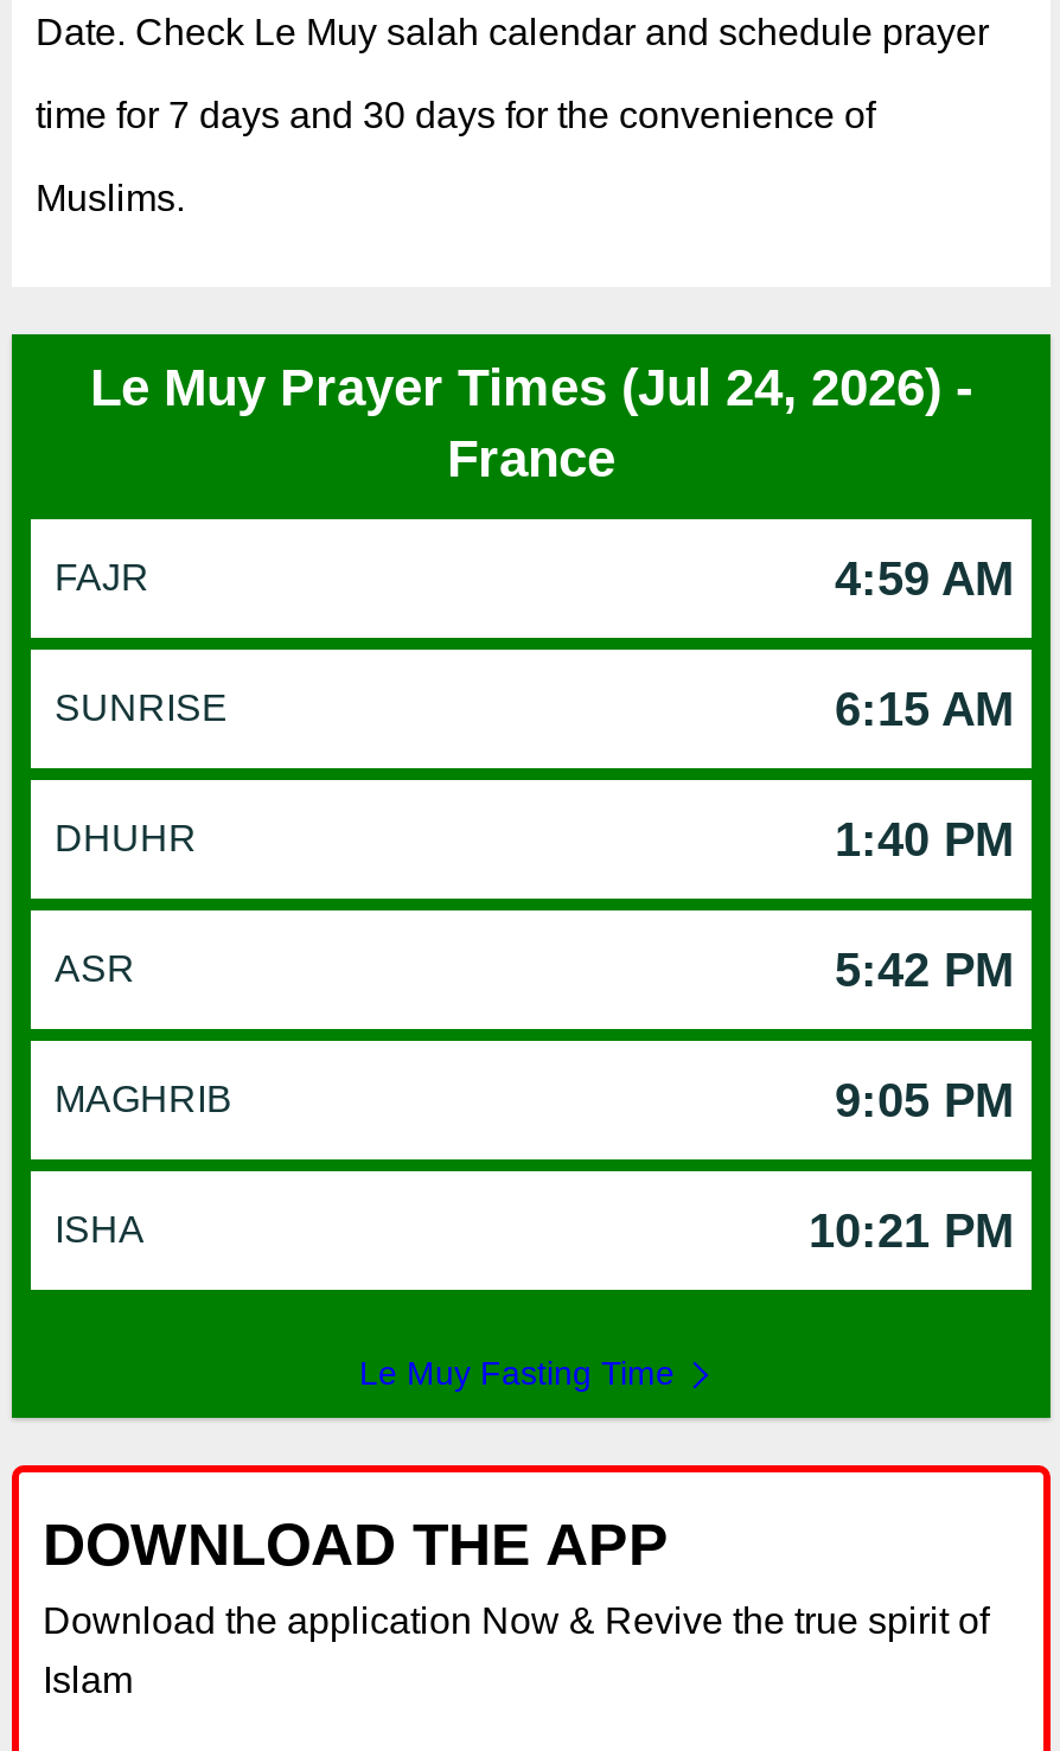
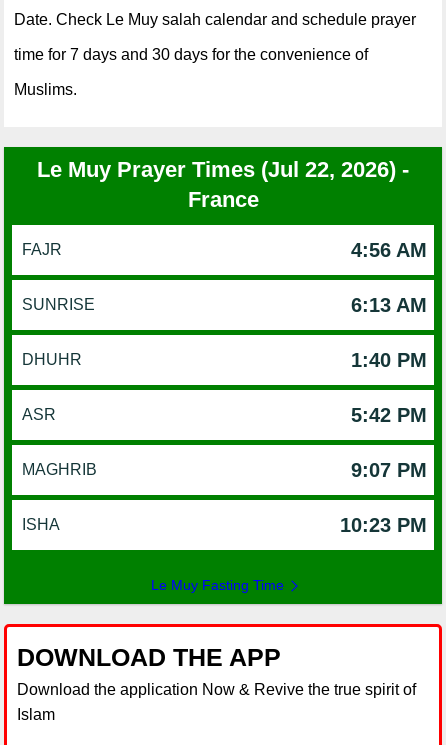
[90,358,972,417] Le Muy Prayer Times (Jul 24, 2026) - -> [37,157,409,182] Le Muy Prayer Times (Jul 22, 2026) -
[835,552,1015,605] 4:59 AM -> [351,239,427,261] 4:56 AM
[835,683,1015,735] 6:15 AM -> [351,294,427,316] 6:13 AM
[835,1074,1015,1126] 9:05 PM -> [351,459,427,481] 9:07 PM
[809,1204,1015,1257] 10:21 PM -> [340,514,427,536] 10:23 PM

